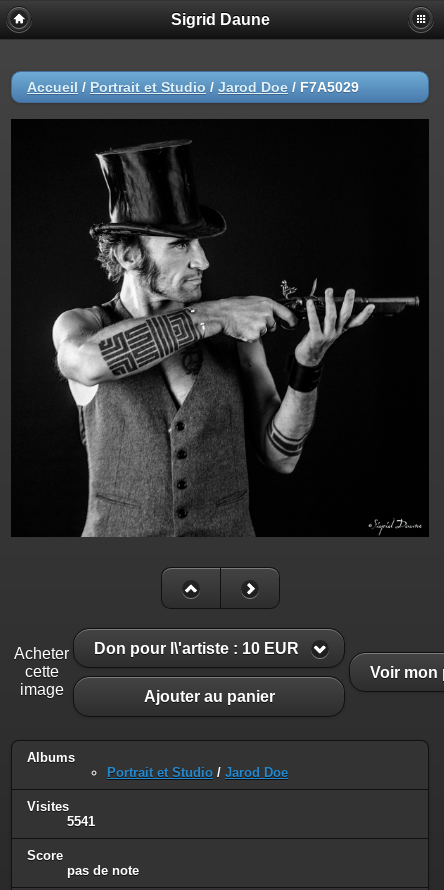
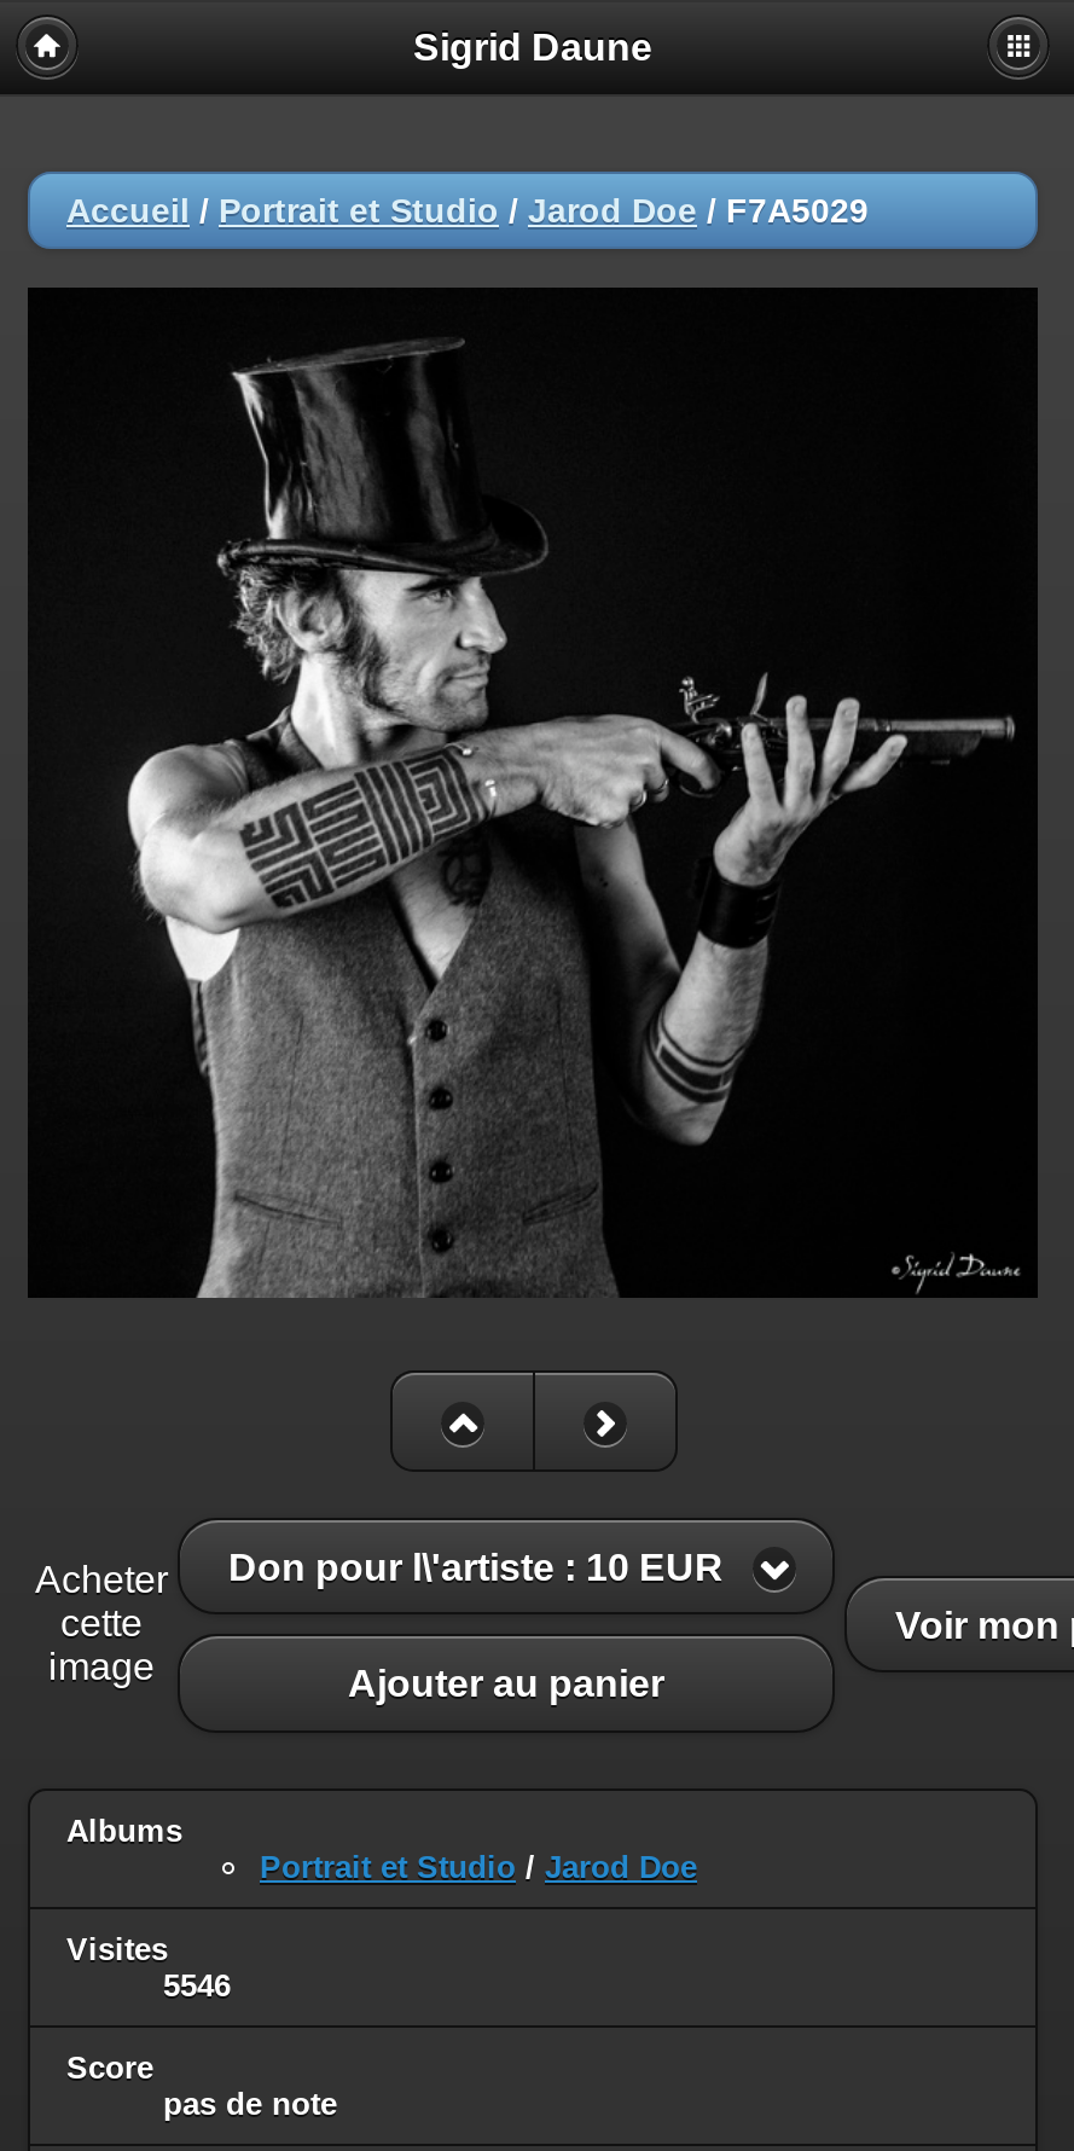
[67,814,95,829] 5541 -> [163,1967,231,2003] 5546

